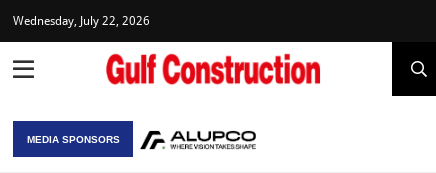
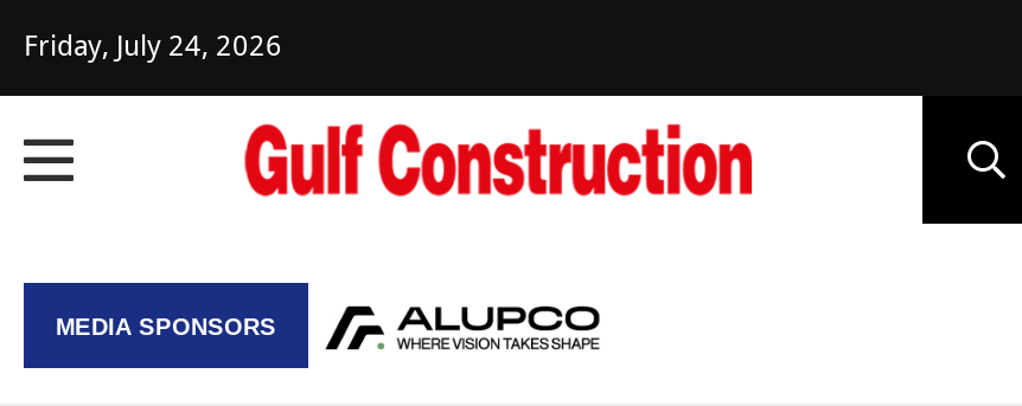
[13,14,150,28] Wednesday, July 22, 2026 -> [24,30,282,63] Friday, July 24, 2026

